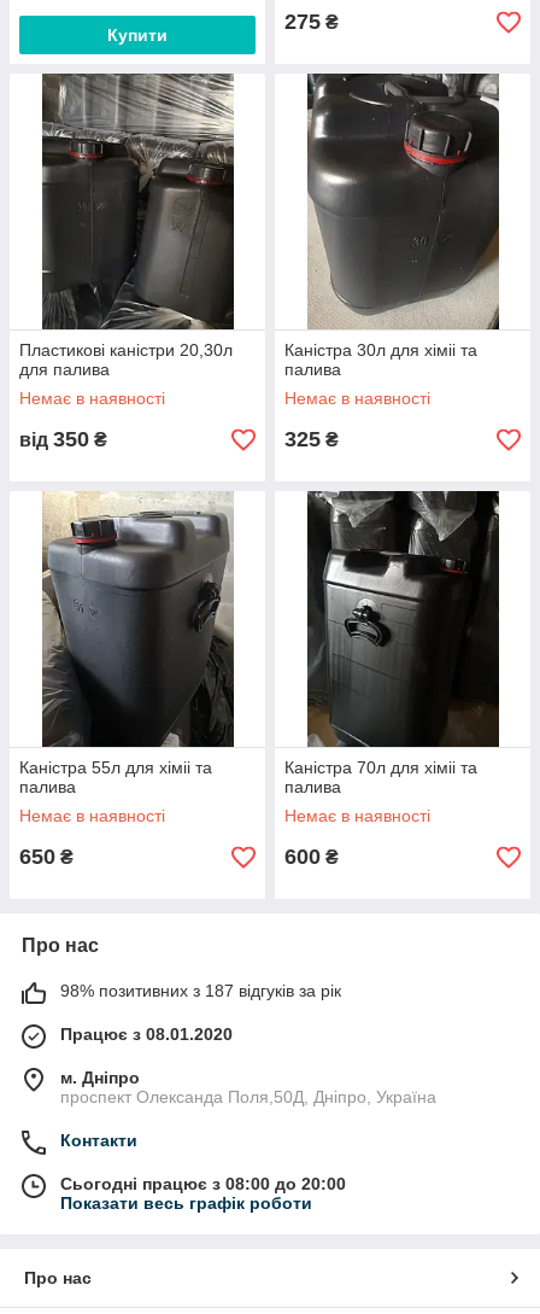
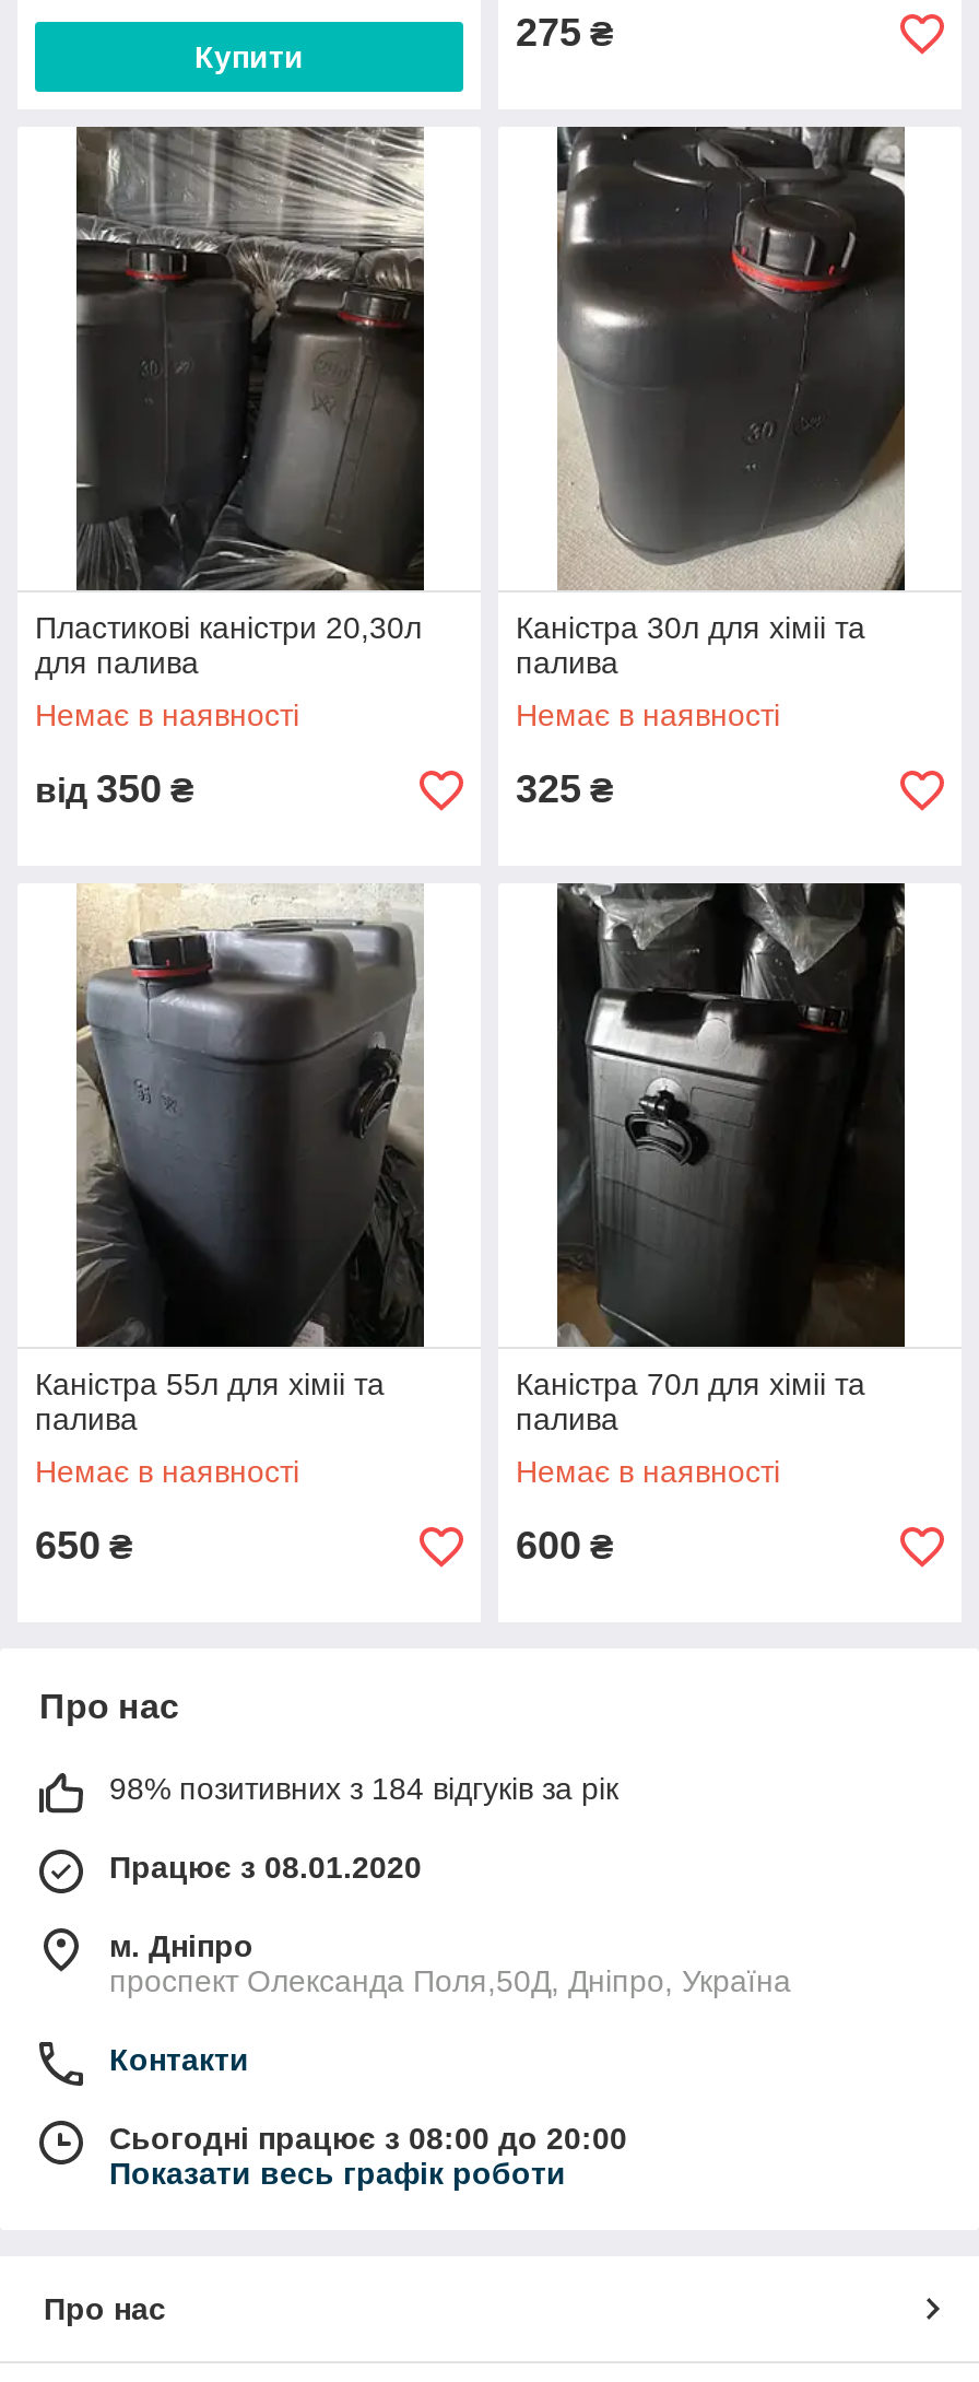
[60,981,341,1000] 98% позитивних з 187 відгуків за рік -> [109,1771,618,1806] 98% позитивних з 184 відгуків за рік

